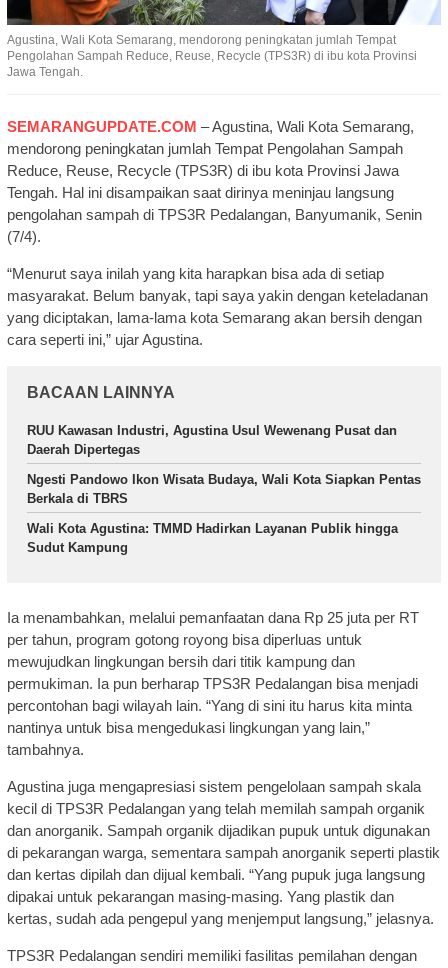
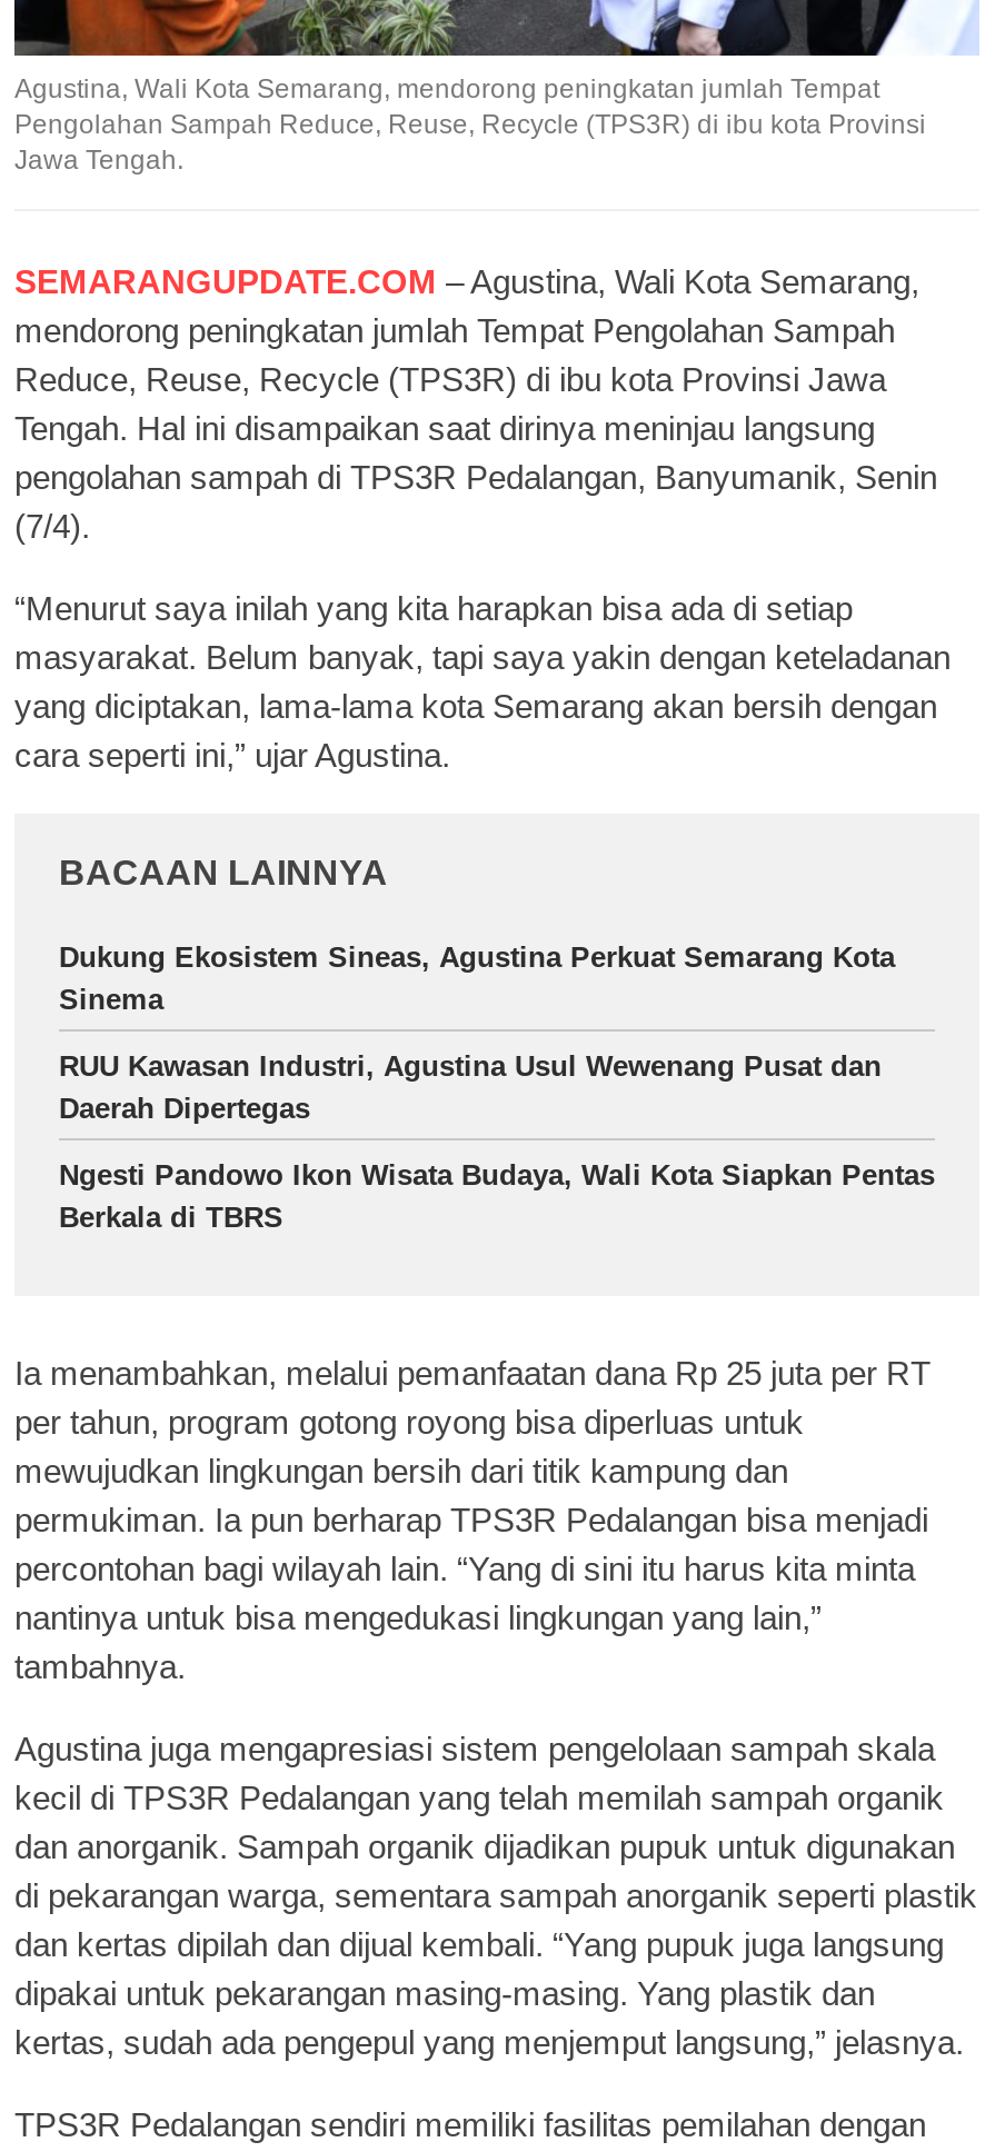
none -> [59,941,895,1017] Dukung Ekosistem Sineas, Agustina Perkuat Semarang Kota | Sinema
moved [27,423,421,506] -> [59,1050,935,1235]: RUU Kawasan Industri, Agustina Usul Wewenang Pusat dan | Daerah Dipertegas | Ngesti Pandowo Ikon Wisata Budaya, Wali Kota Siapkan Pentas | Berkala di TBRS
[27,521,398,555] Wali Kota Agustina: TMMD Hadirkan Layanan Publik hingga | Sudut Kampung -> none

